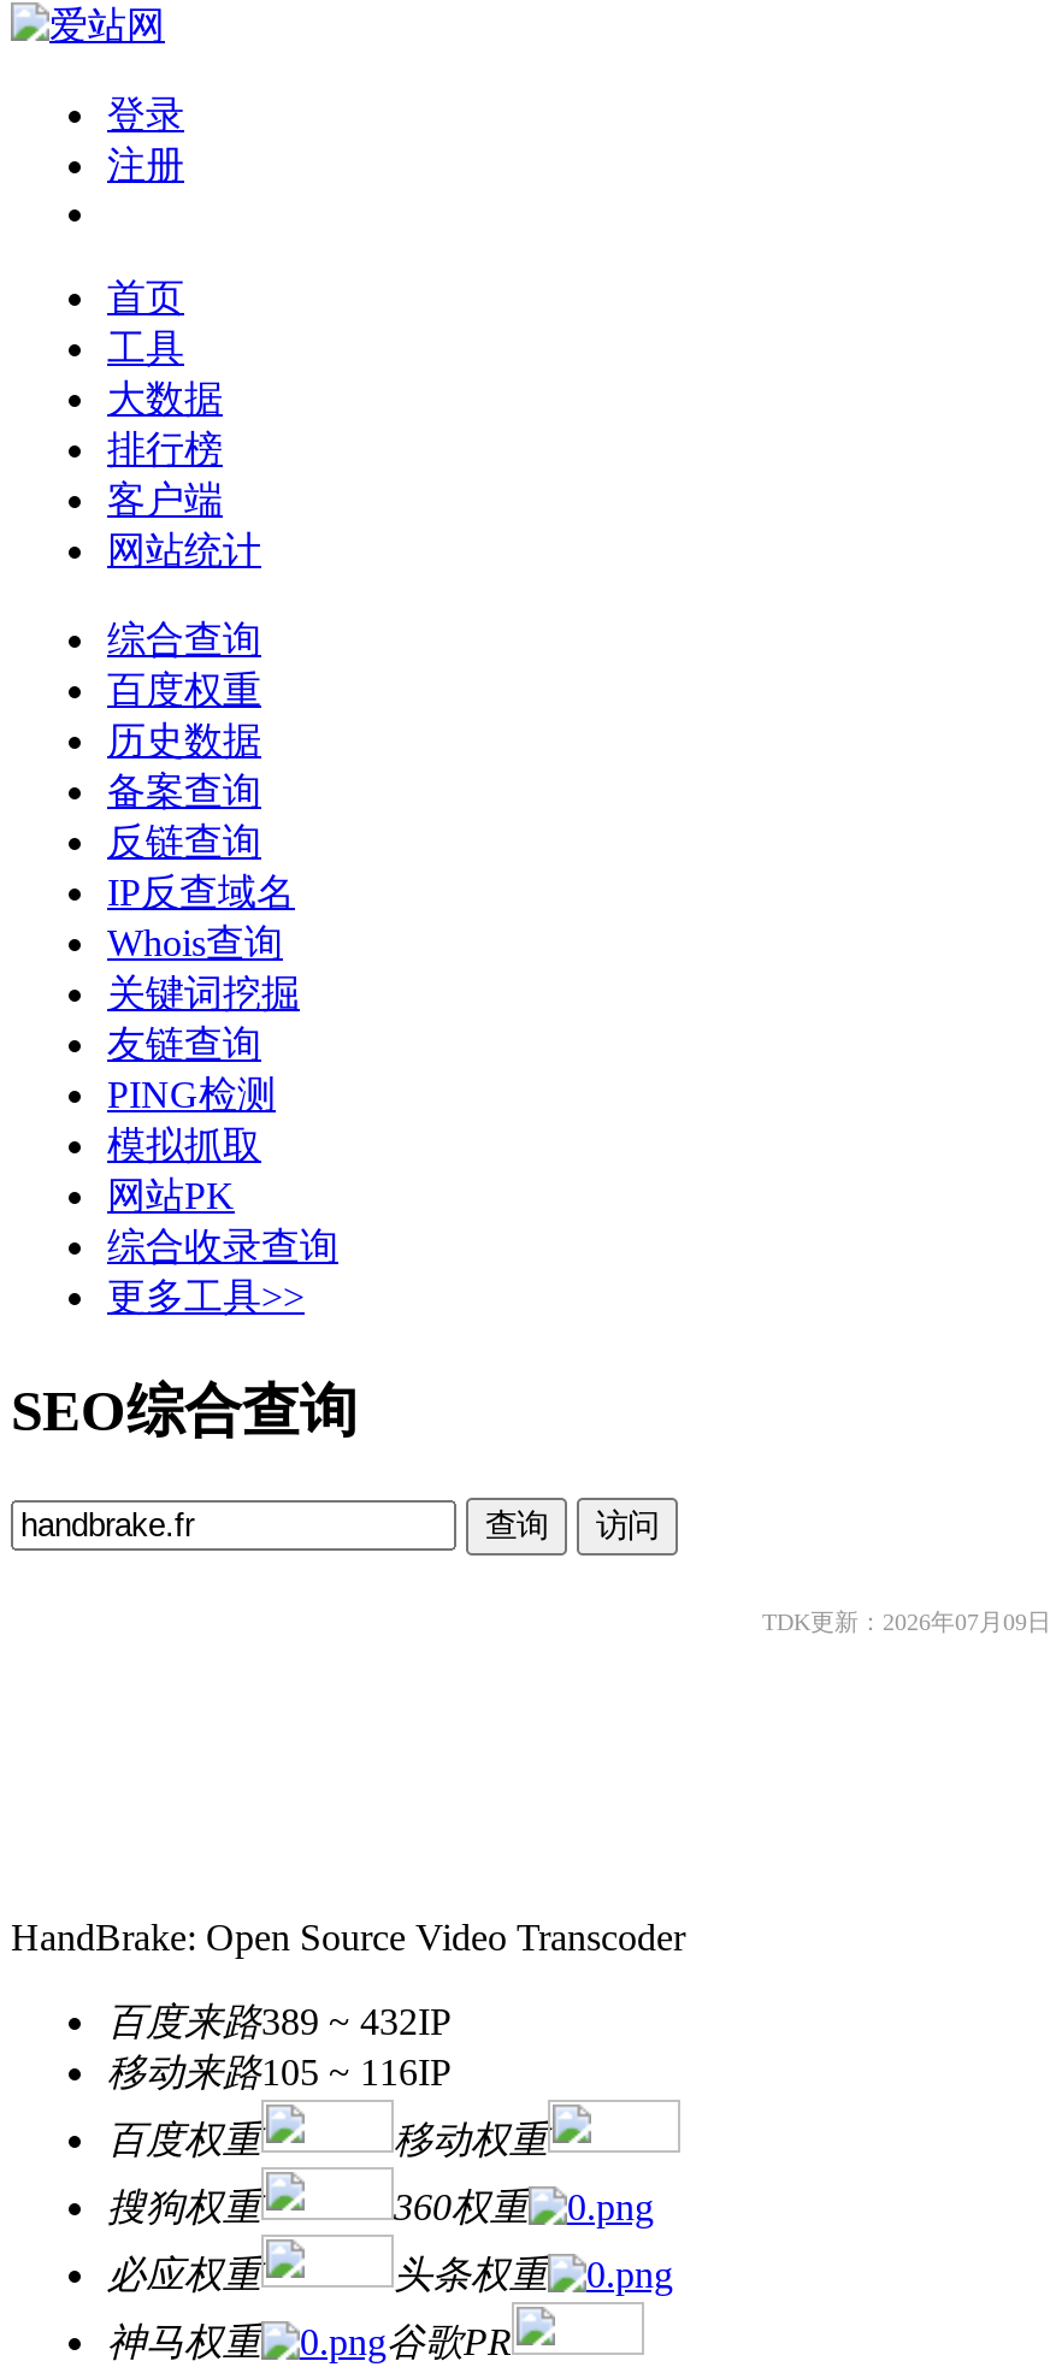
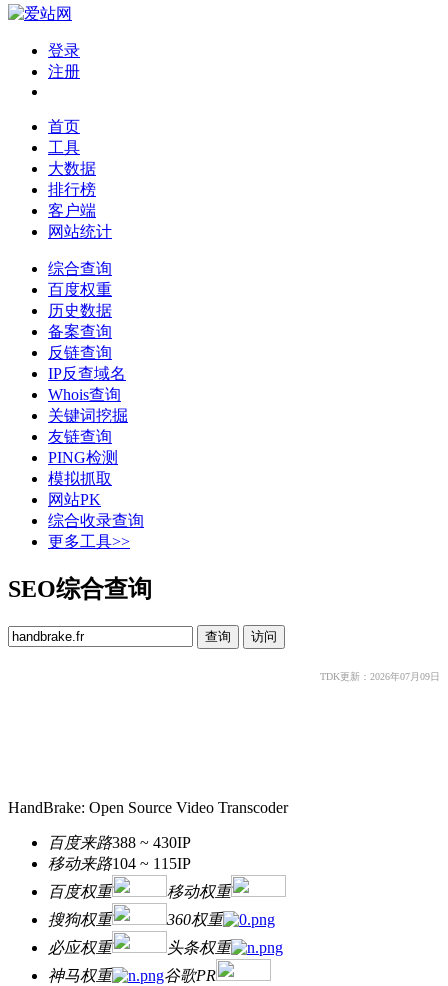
[107,2001,452,2041] 百度来路389 ~ 432IP -> [48,834,191,851] 百度来路388 ~ 430IP
[107,2051,452,2092] 移动来路105 ~ 116IP -> [48,855,191,872] 移动来路104 ~ 115IP

